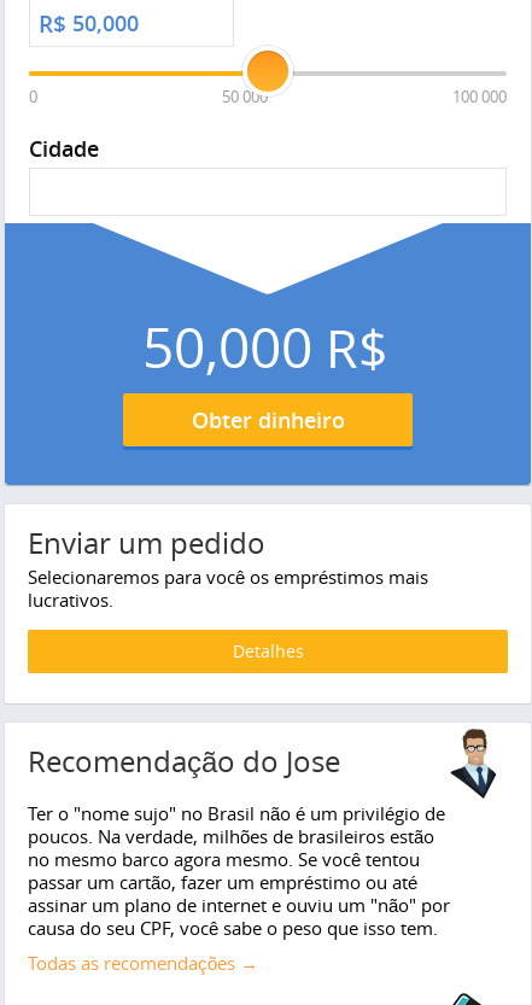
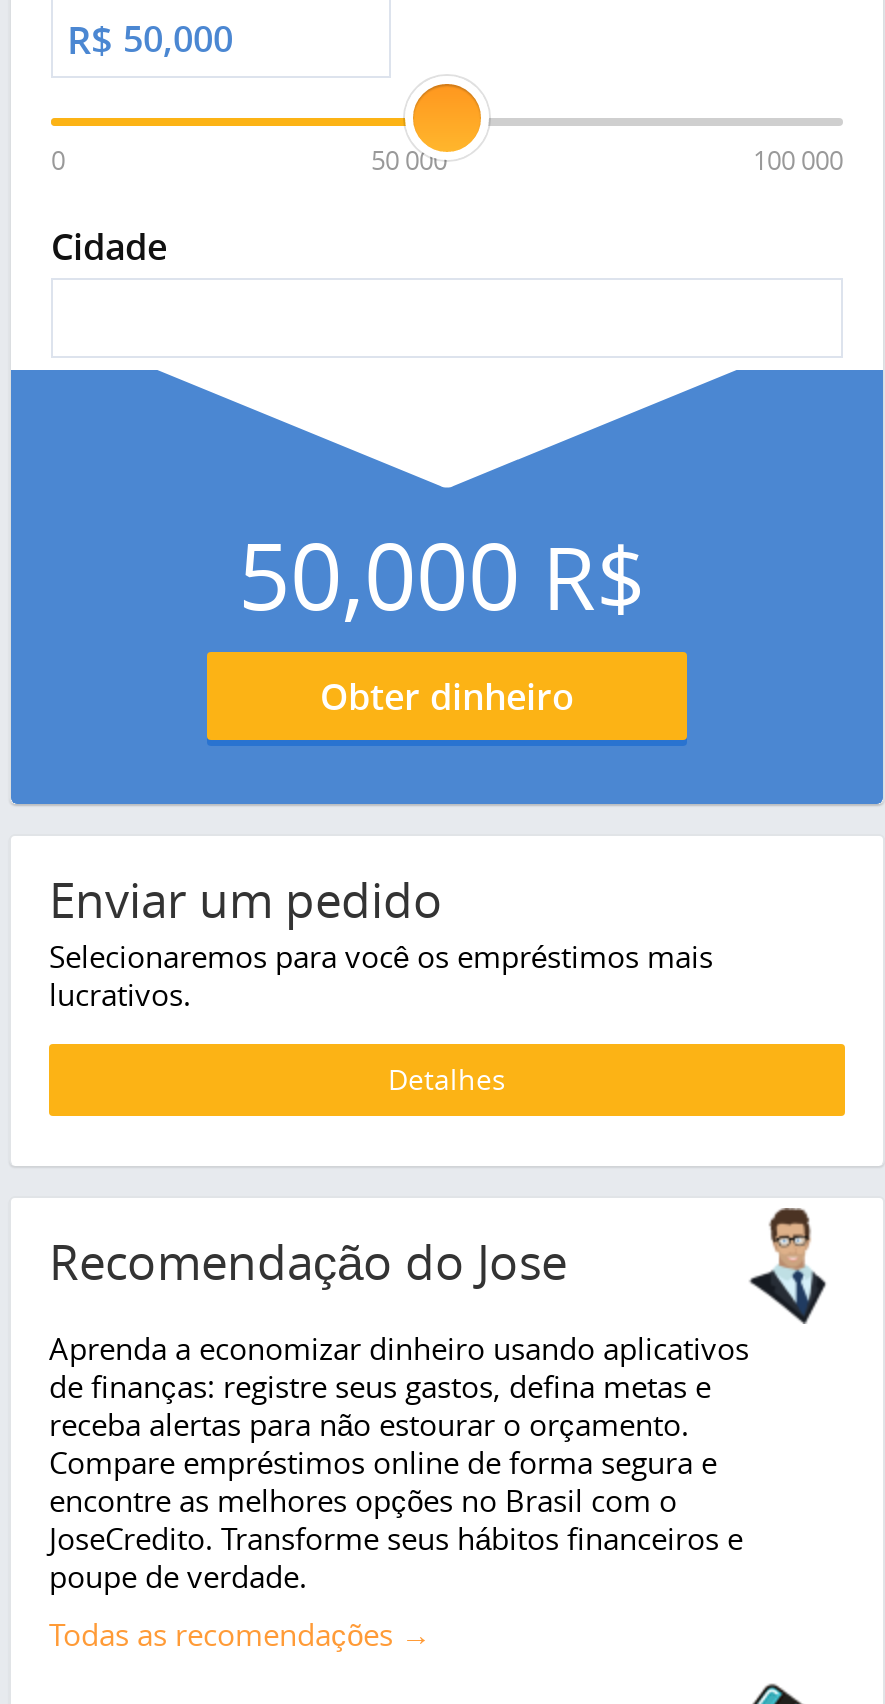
[28,801,450,940] Ter o "nome sujo" no Brasil não é um privilégio de | poucos. Na verdade, milhões de brasileiros estão | no mesmo barco agora mesmo. Se você tentou | passar um cartão, fazer um empréstimo ou até | assinar um plano de internet e ouviu um "não" por | causa do seu CPF, você sabe o peso que isso tem. -> [49,1329,749,1597] Aprenda a economizar dinheiro usando aplicativos | de finanças: registre seus gastos, defina metas e | receba alertas para não estourar o orçamento. | Compare empréstimos online de forma segura e | encontre as melhores opções no Brasil com o | JoseCredito. Transforme seus hábitos financeiros e | poupe de verdade.

